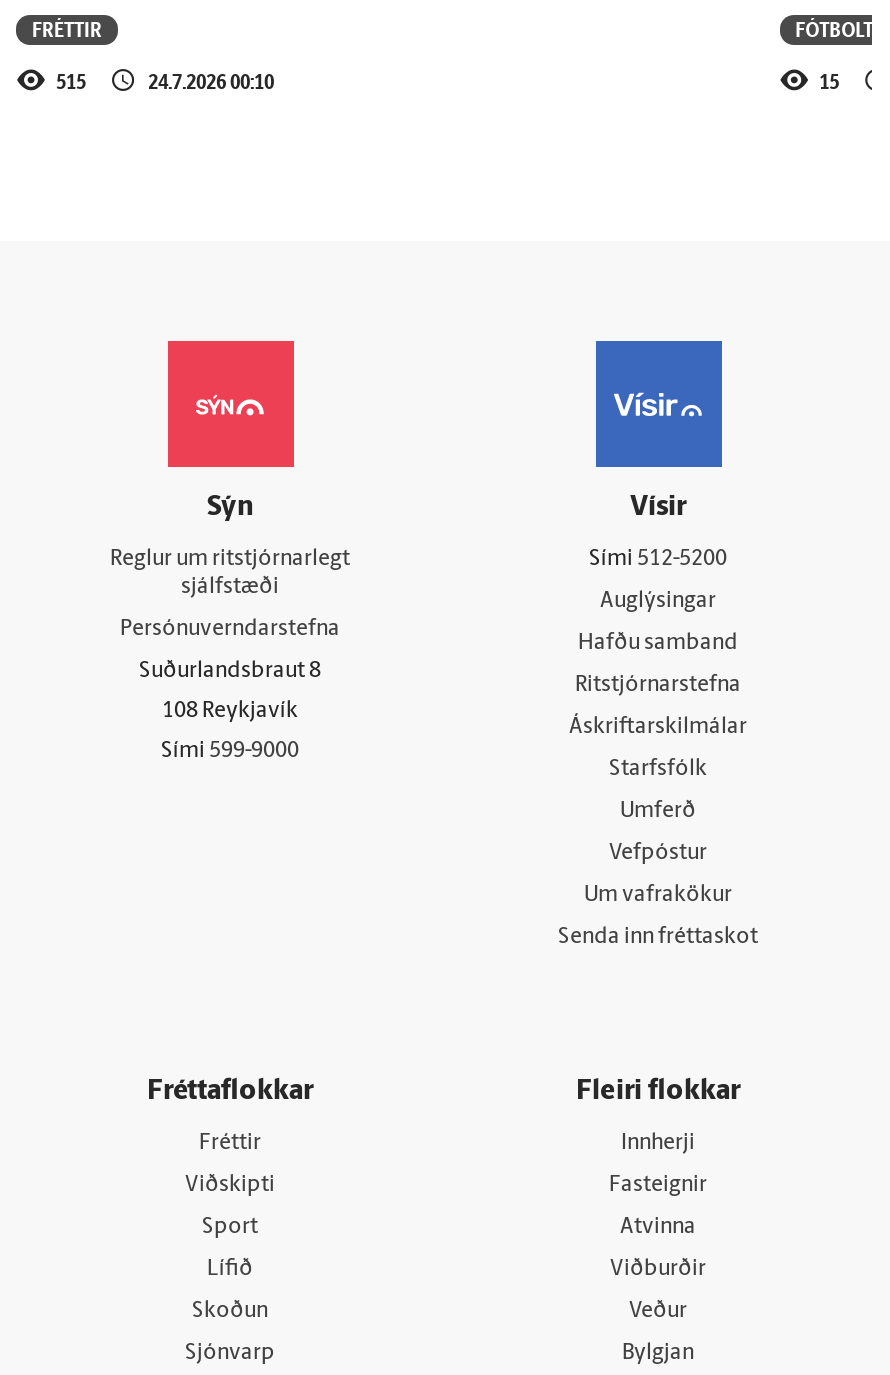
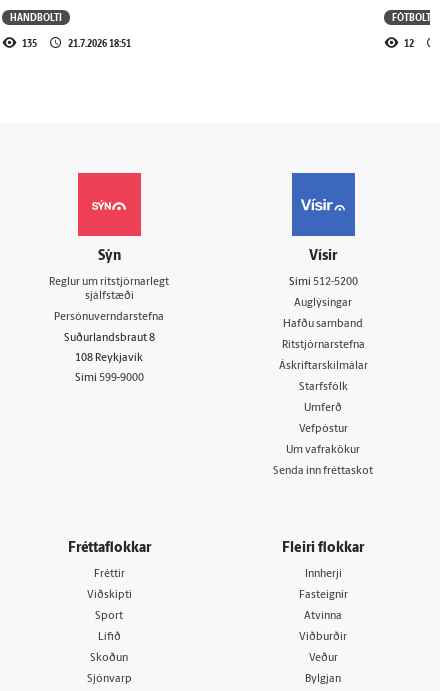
[32,13,102,45] FRÉTTIR -> [10,9,62,25] HANDBOLTI
[56,65,274,97] 515 | 24.7.2026 00:10 -> [22,35,131,51] 135 | 21.7.2026 18:51
[819,65,839,97] 15 -> [404,35,414,51] 12

